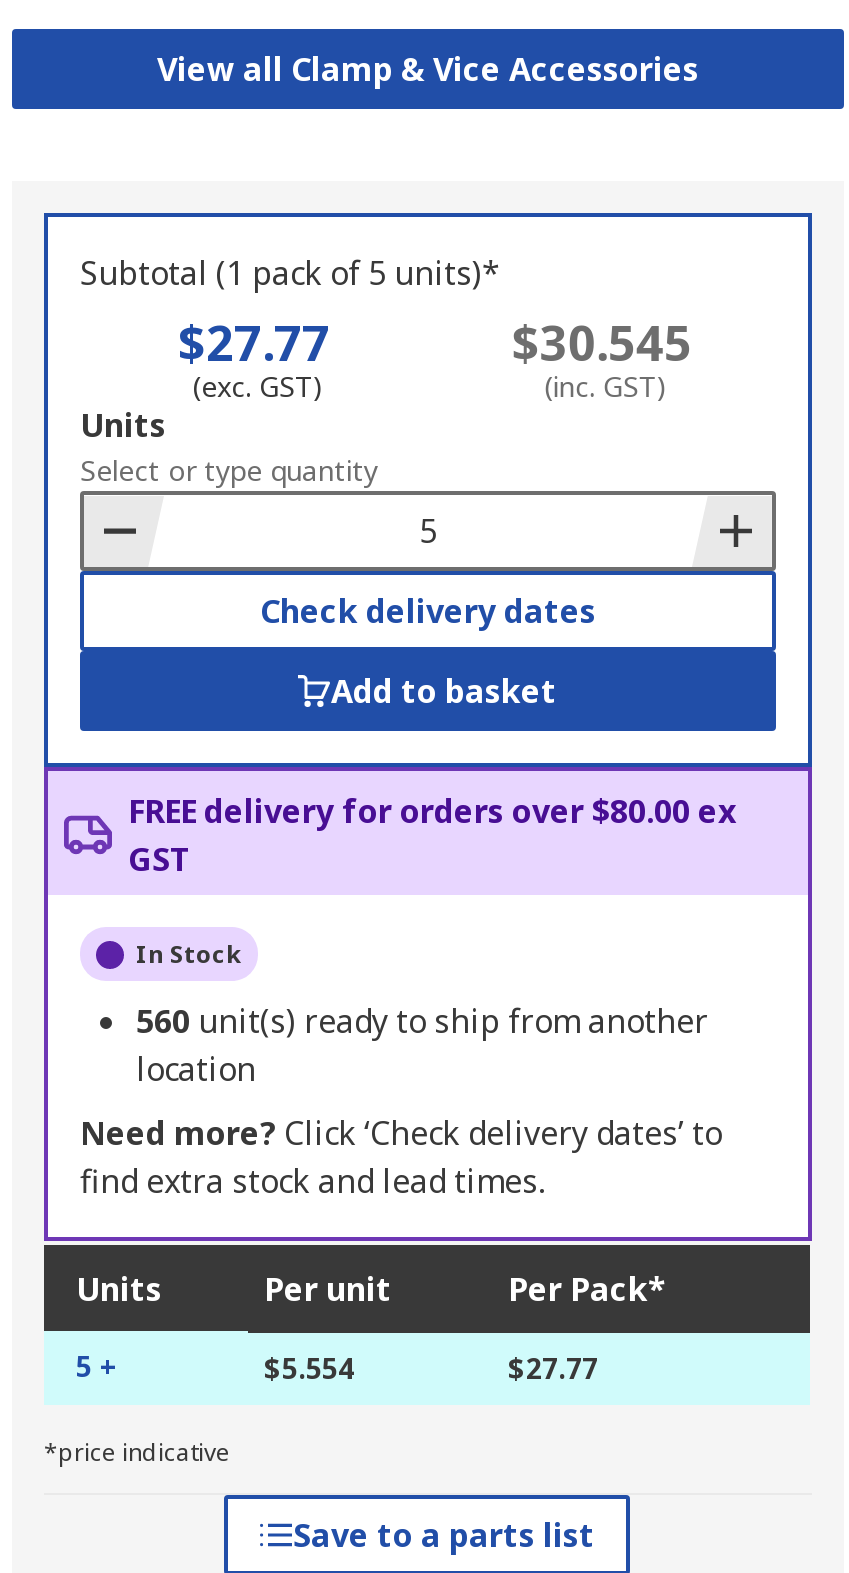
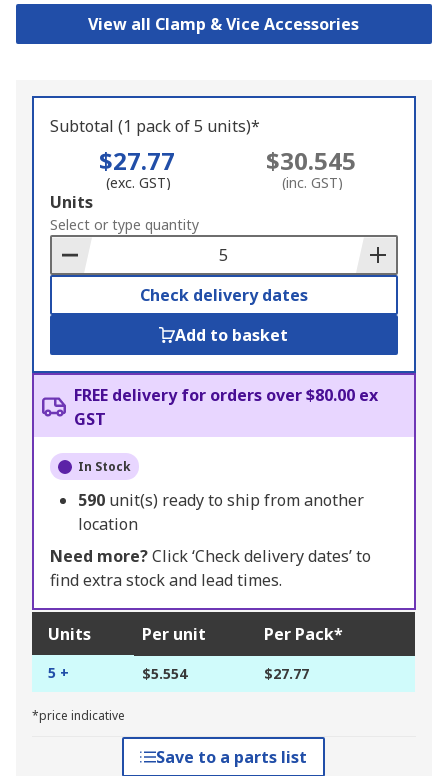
[136,1000,708,1044] 560 unit(s) ready to ship from another -> [78,489,364,511] 590 unit(s) ready to ship from another

